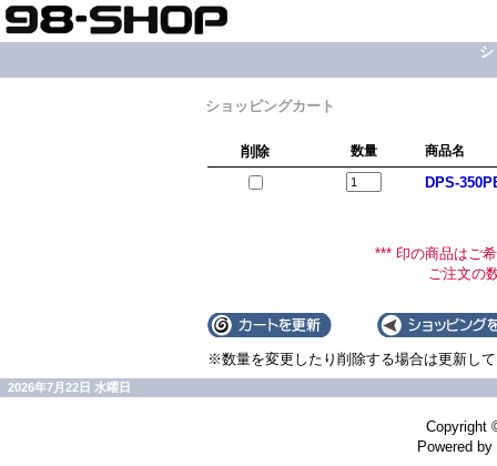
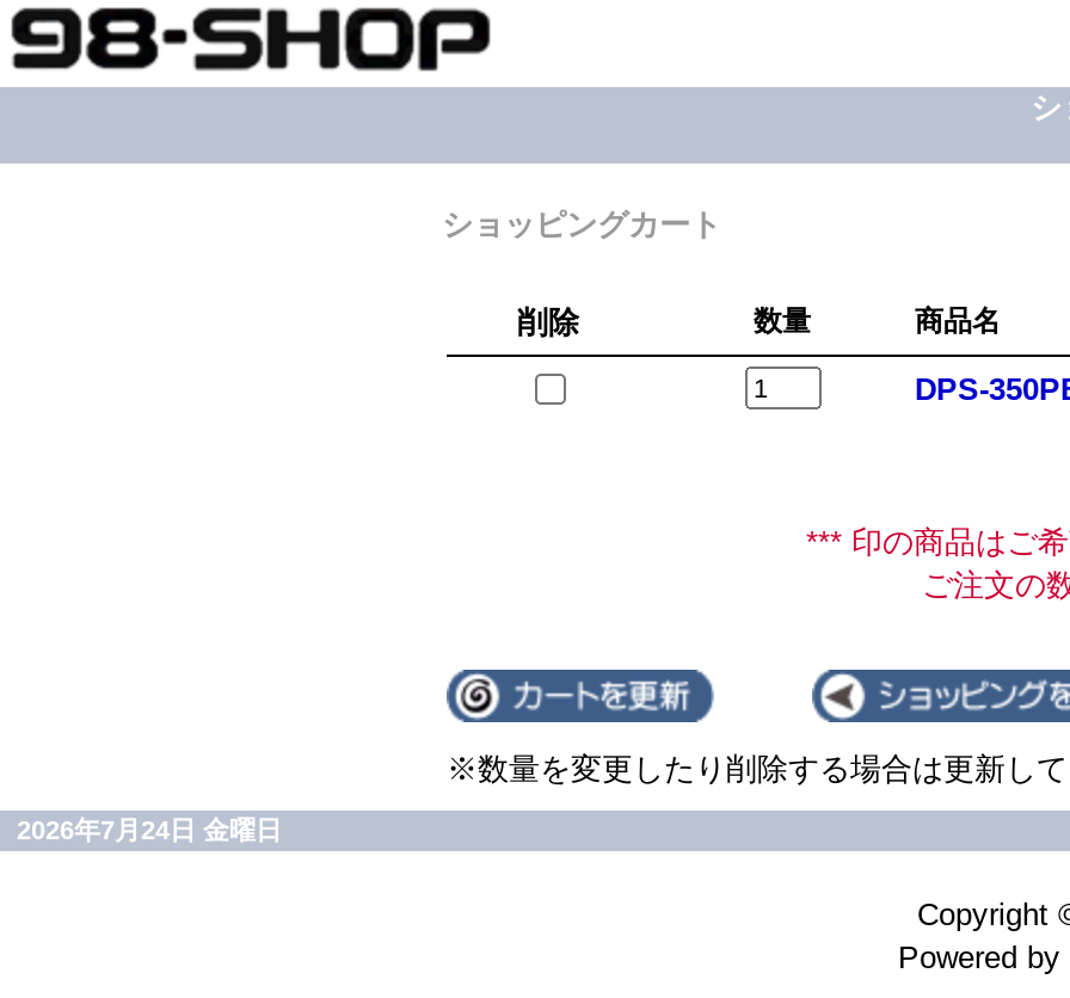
[1,381,138,394] 2026年7月22日 水曜日 -> [2,815,296,844] 2026年7月24日 金曜日

